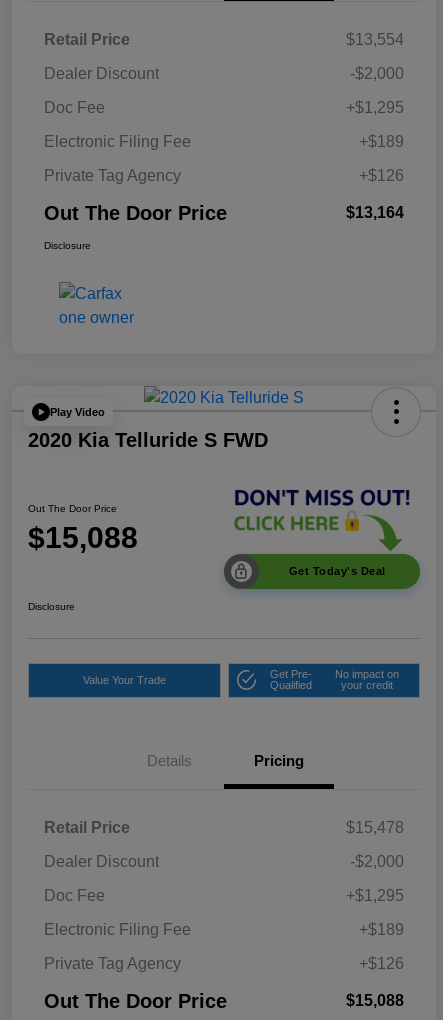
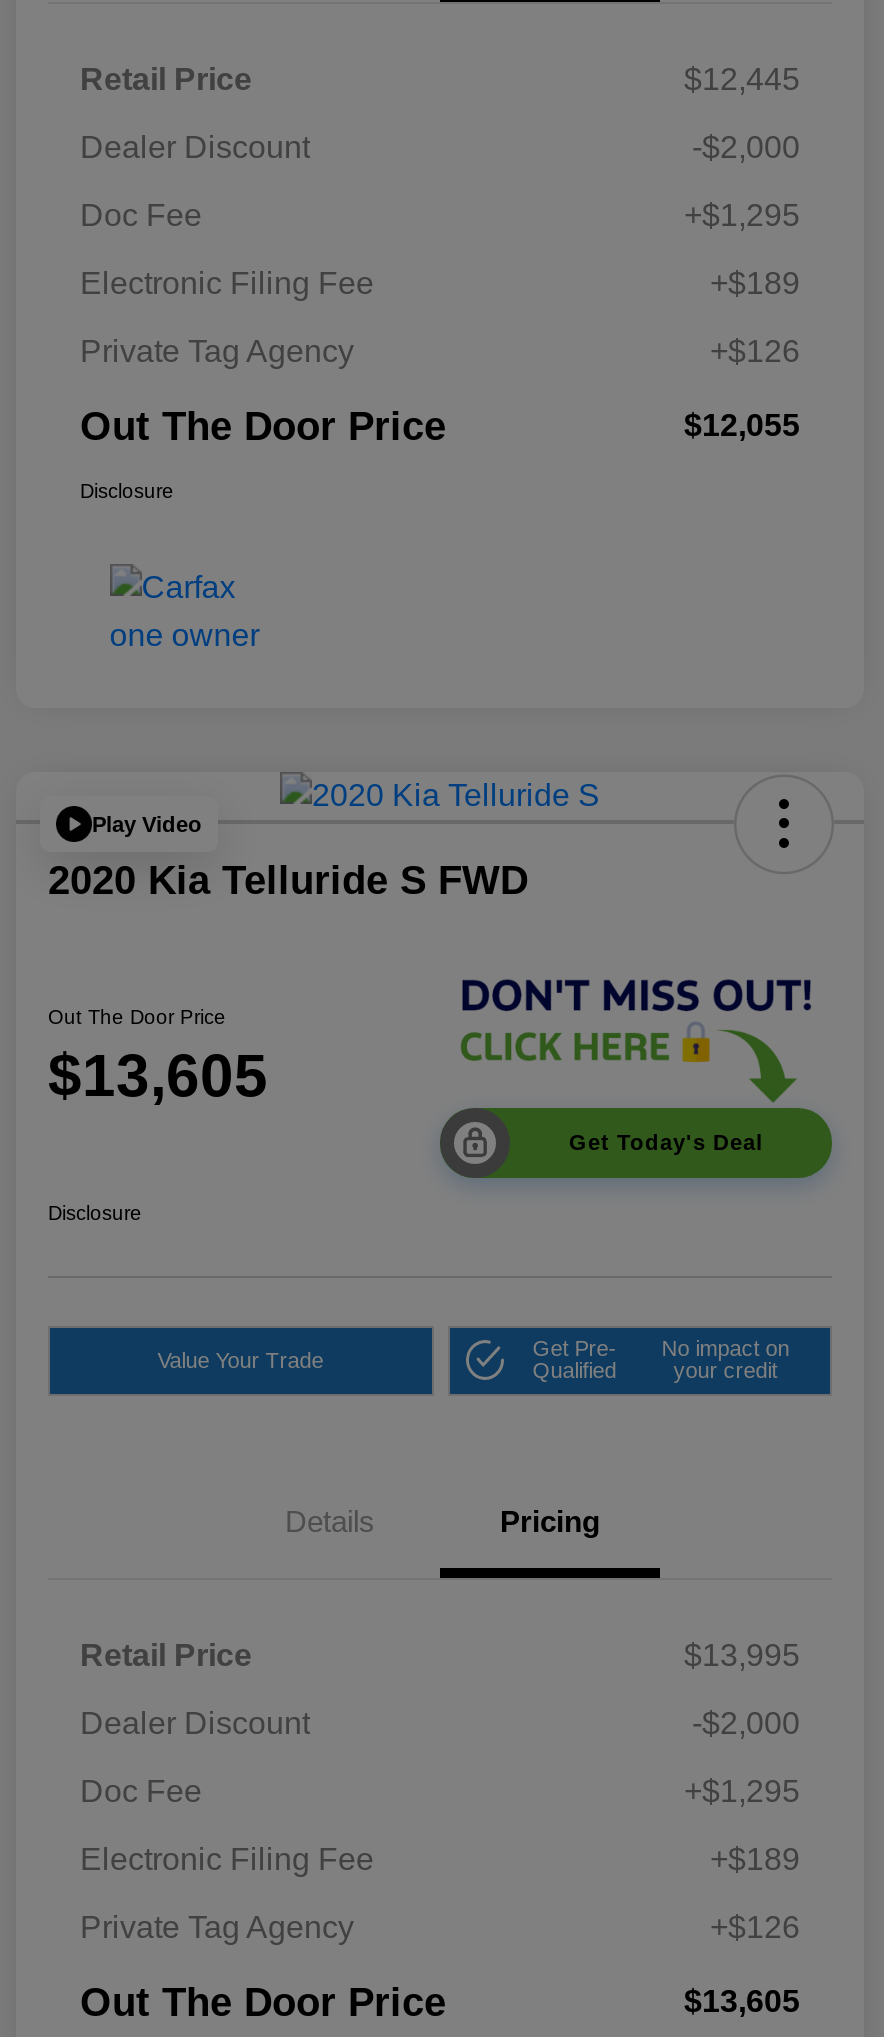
[346,31,404,48] $13,554 -> [684,62,800,96] $12,445
[346,204,404,221] $13,164 -> [684,408,800,442] $12,055
[28,521,138,554] $15,088 -> [48,1043,268,1109] $13,605
[346,818,404,835] $15,478 -> [684,1637,800,1671] $13,995
[346,991,404,1008] $15,088 -> [684,1983,800,2017] $13,605

